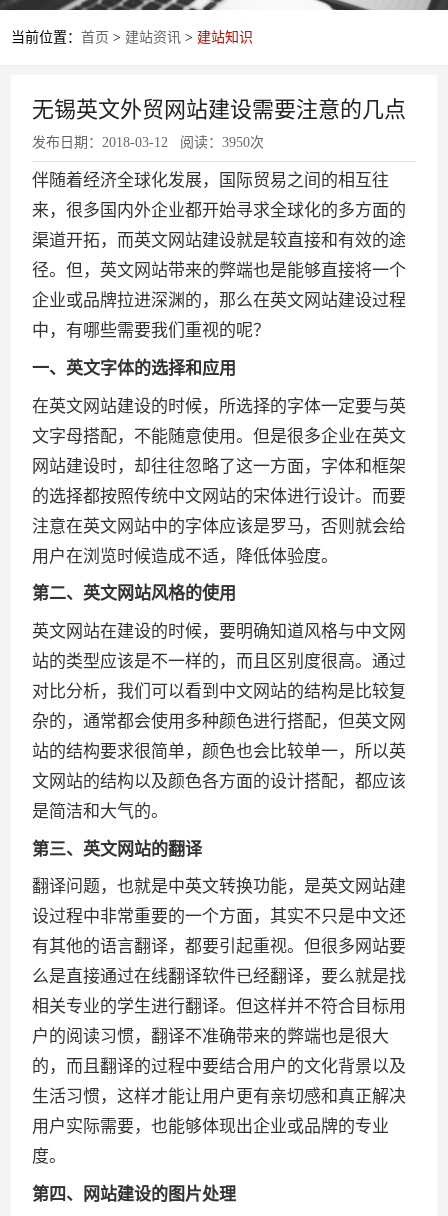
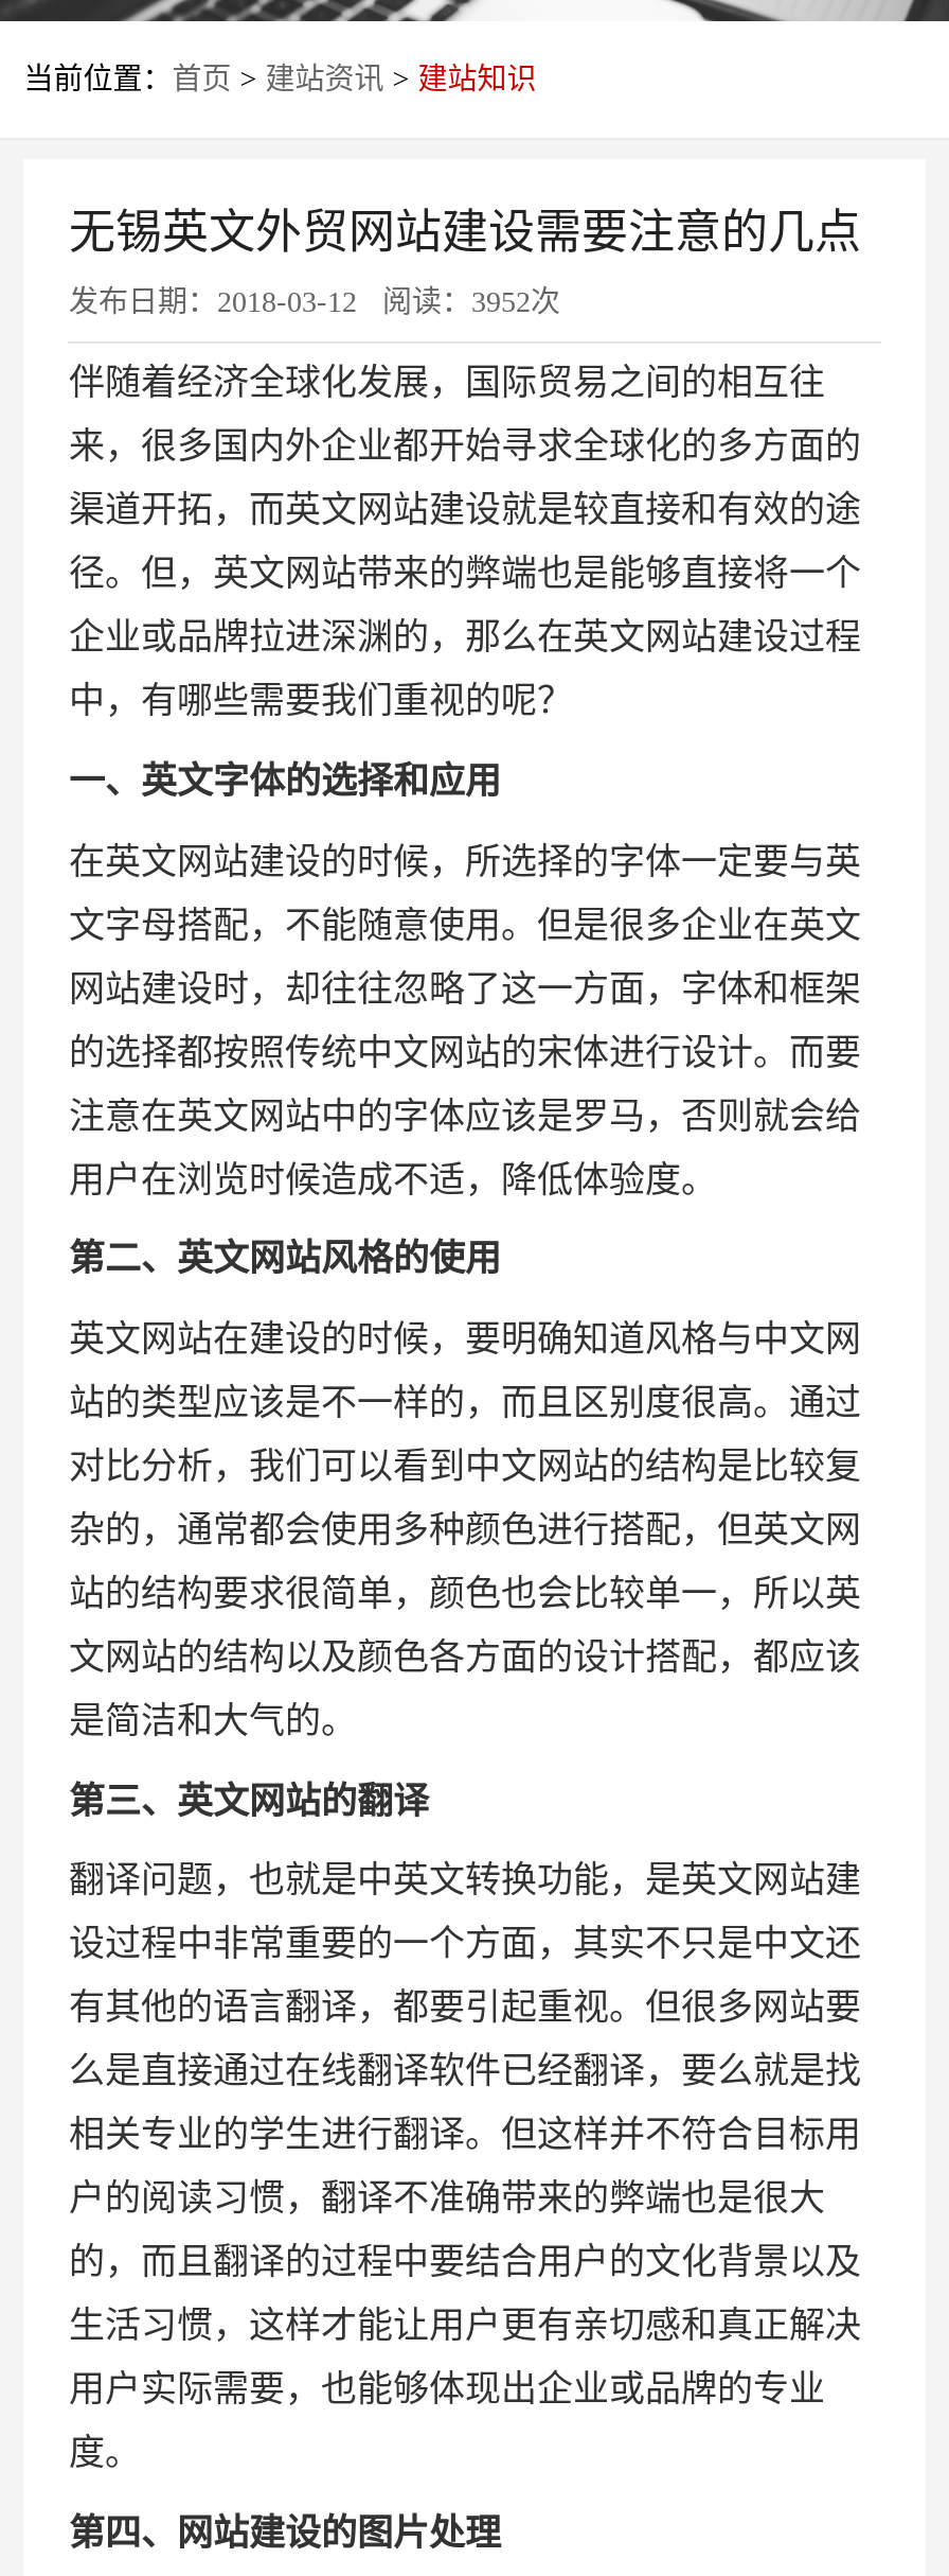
[32,135,264,150] 发布日期：2018-03-12 阅读：3950次 -> [69,286,560,318] 发布日期：2018-03-12 阅读：3952次

